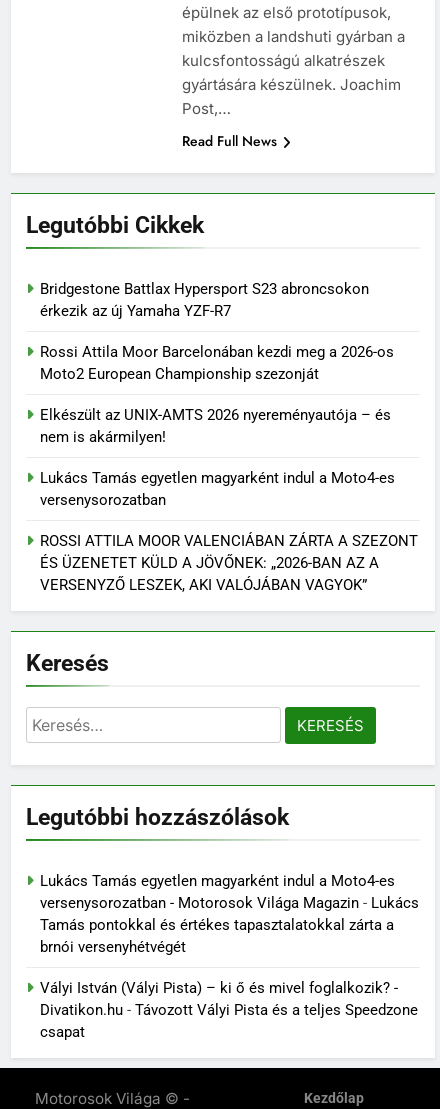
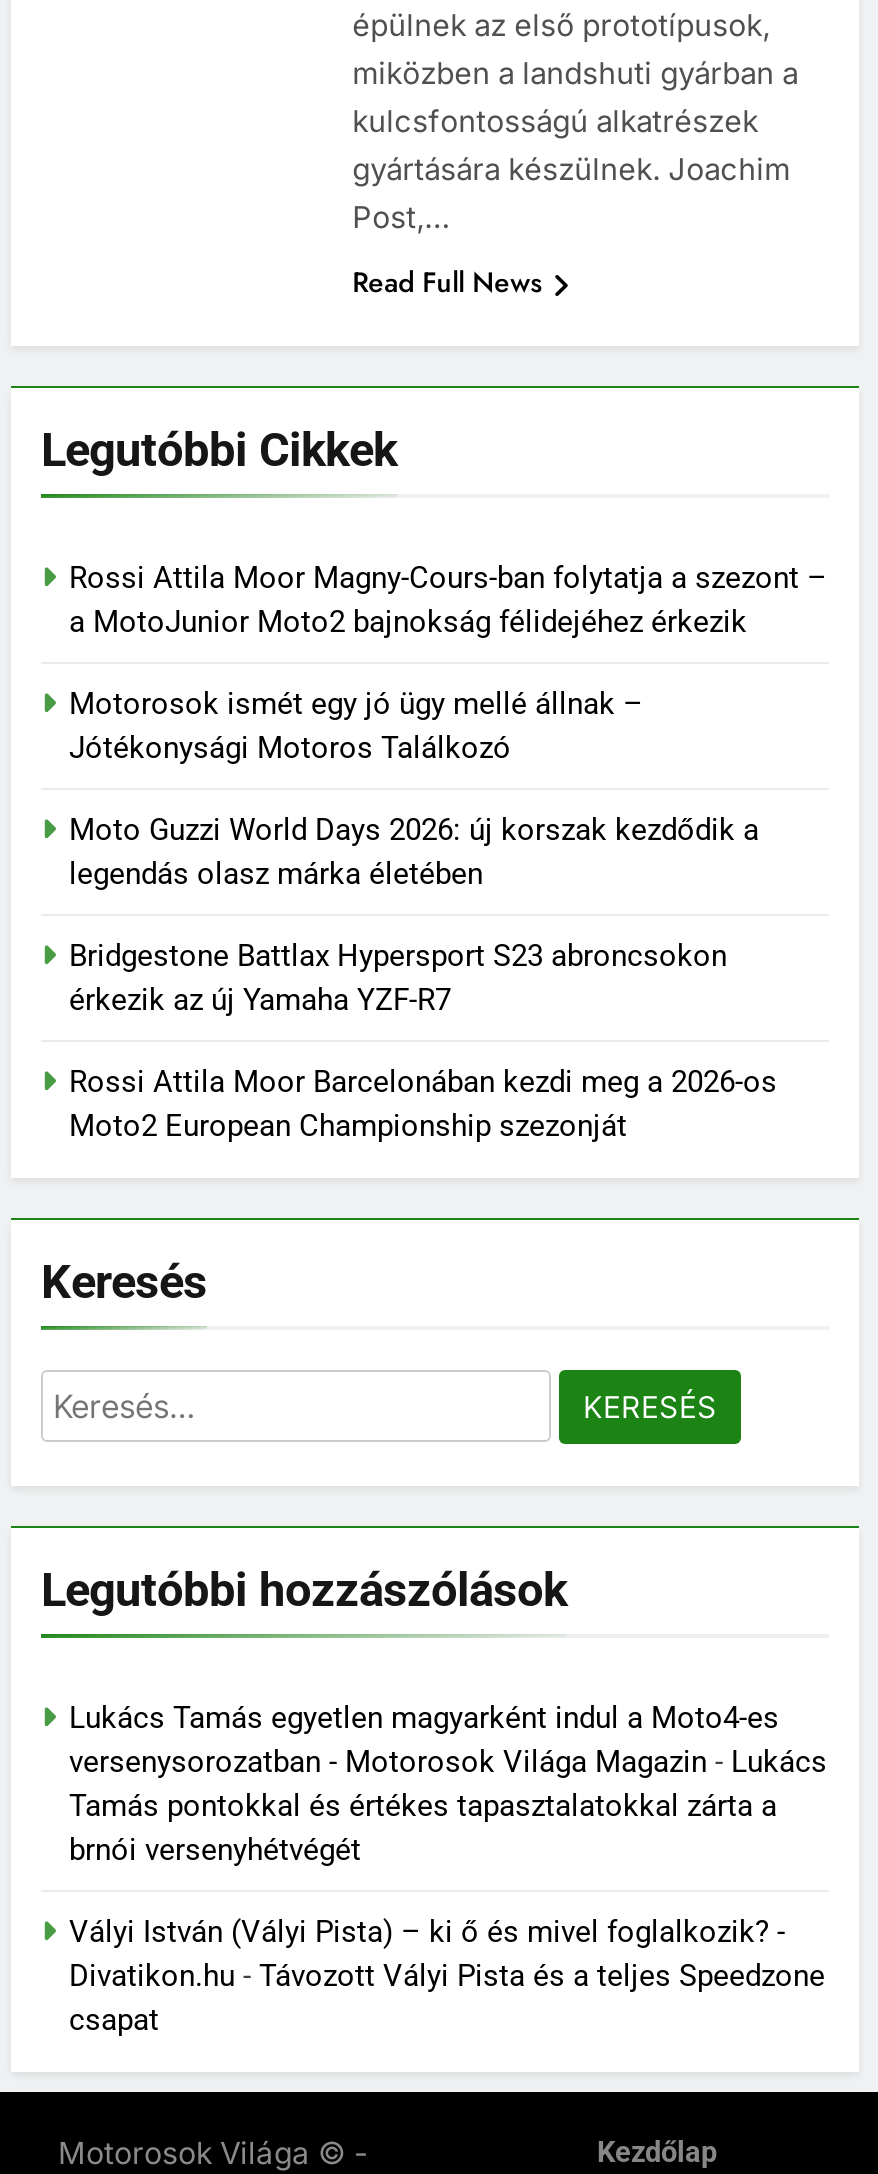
none -> [69,560,827,892] Rossi Attila Moor Magny-Cours-ban folytatja a szezont – | a MotoJunior Moto2 bajnokság félidejéhez érkezik | Motorosok ismét egy jó ügy mellé állnak – | Jótékonysági Motoros Találkozó | Moto Guzzi World Days 2026: új korszak kezdődik a | legendás olasz márka életében
moved [40,280,394,383] -> [69,938,777,1144]: Bridgestone Battlax Hypersport S23 abroncsokon | érkezik az új Yamaha YZF-R7 | Rossi Attila Moor Barcelonában kezdi meg a 2026-os | Moto2 European Championship szezonját
[40,406,418,594] Elkészült az UNIX-AMTS 2026 nyereményautója – és | nem is akármilyen! | Lukács Tamás egyetlen magyarként indul a Moto4-es | versenysorozatban | ROSSI ATTILA MOOR VALENCIÁBAN ZÁRTA A SZEZONT | ÉS ÜZENETET KÜLD A JÖVŐNEK: „2026-BAN AZ A | VERSENYZŐ LESZEK, AKI VALÓJÁBAN VAGYOK” -> none

